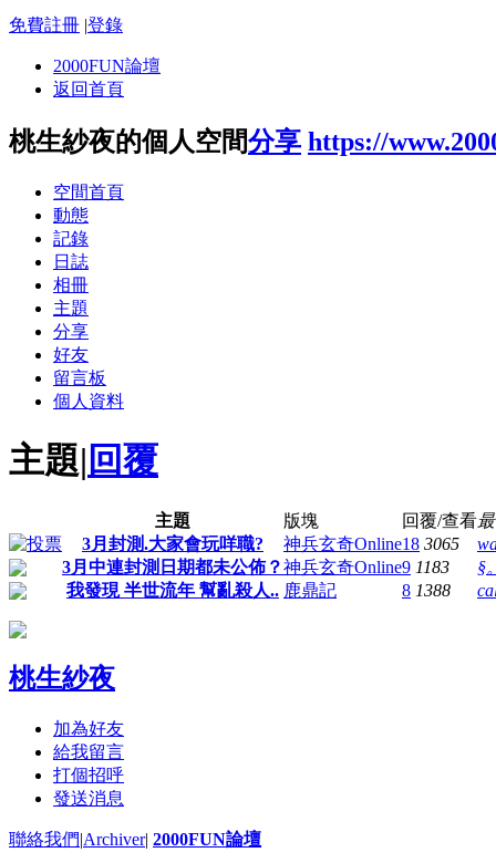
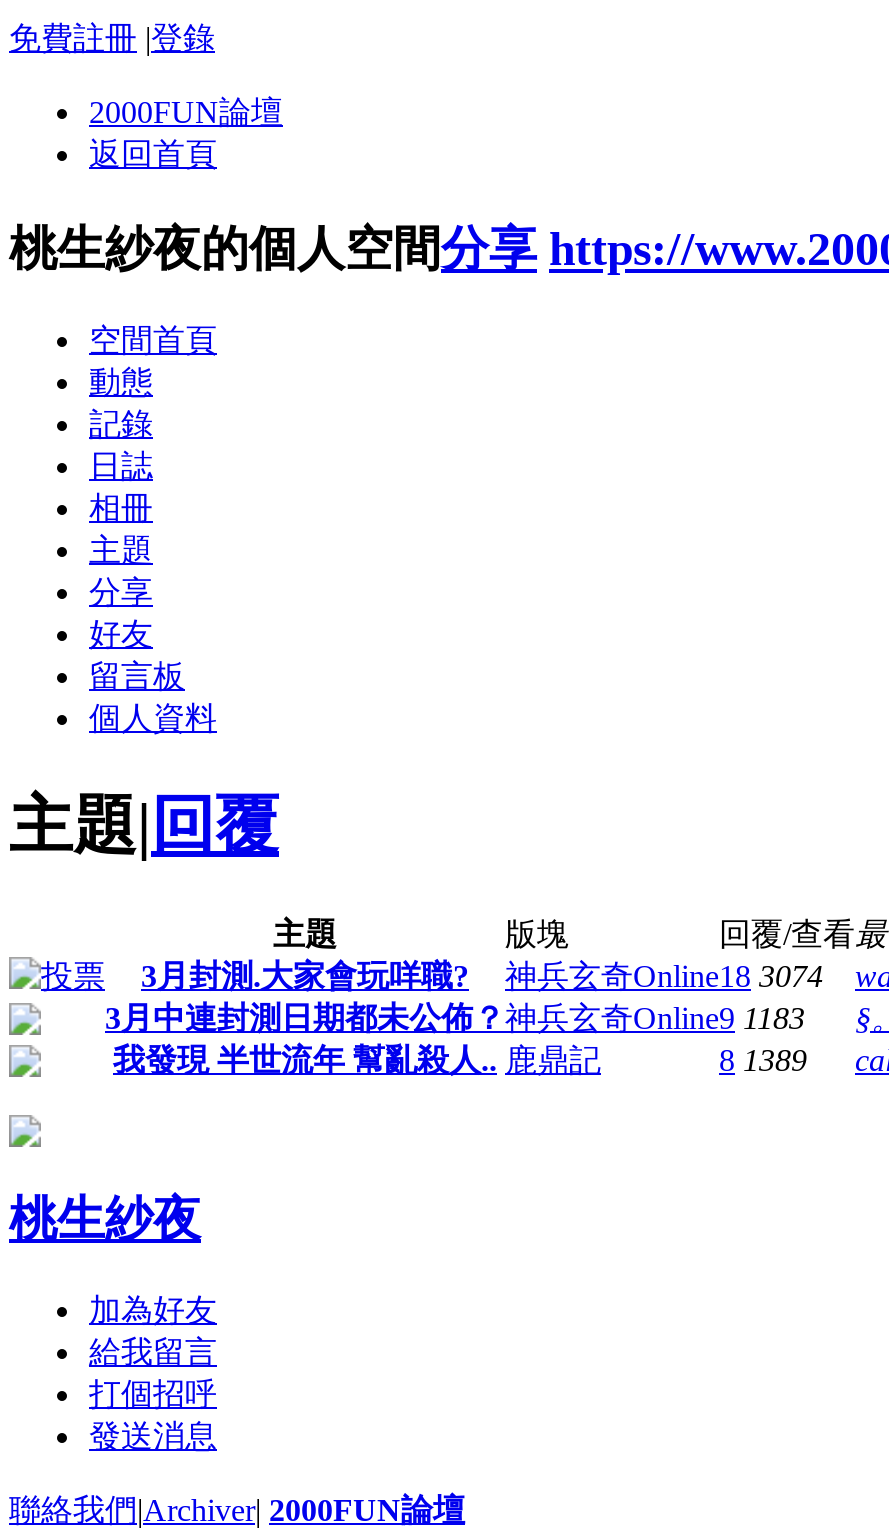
[283,534,459,553] 神兵玄奇Online18 3065 -> [505,958,823,992] 神兵玄奇Online18 3074
[402,581,451,599] 8 1388 -> [719,1042,807,1076] 8 1389

